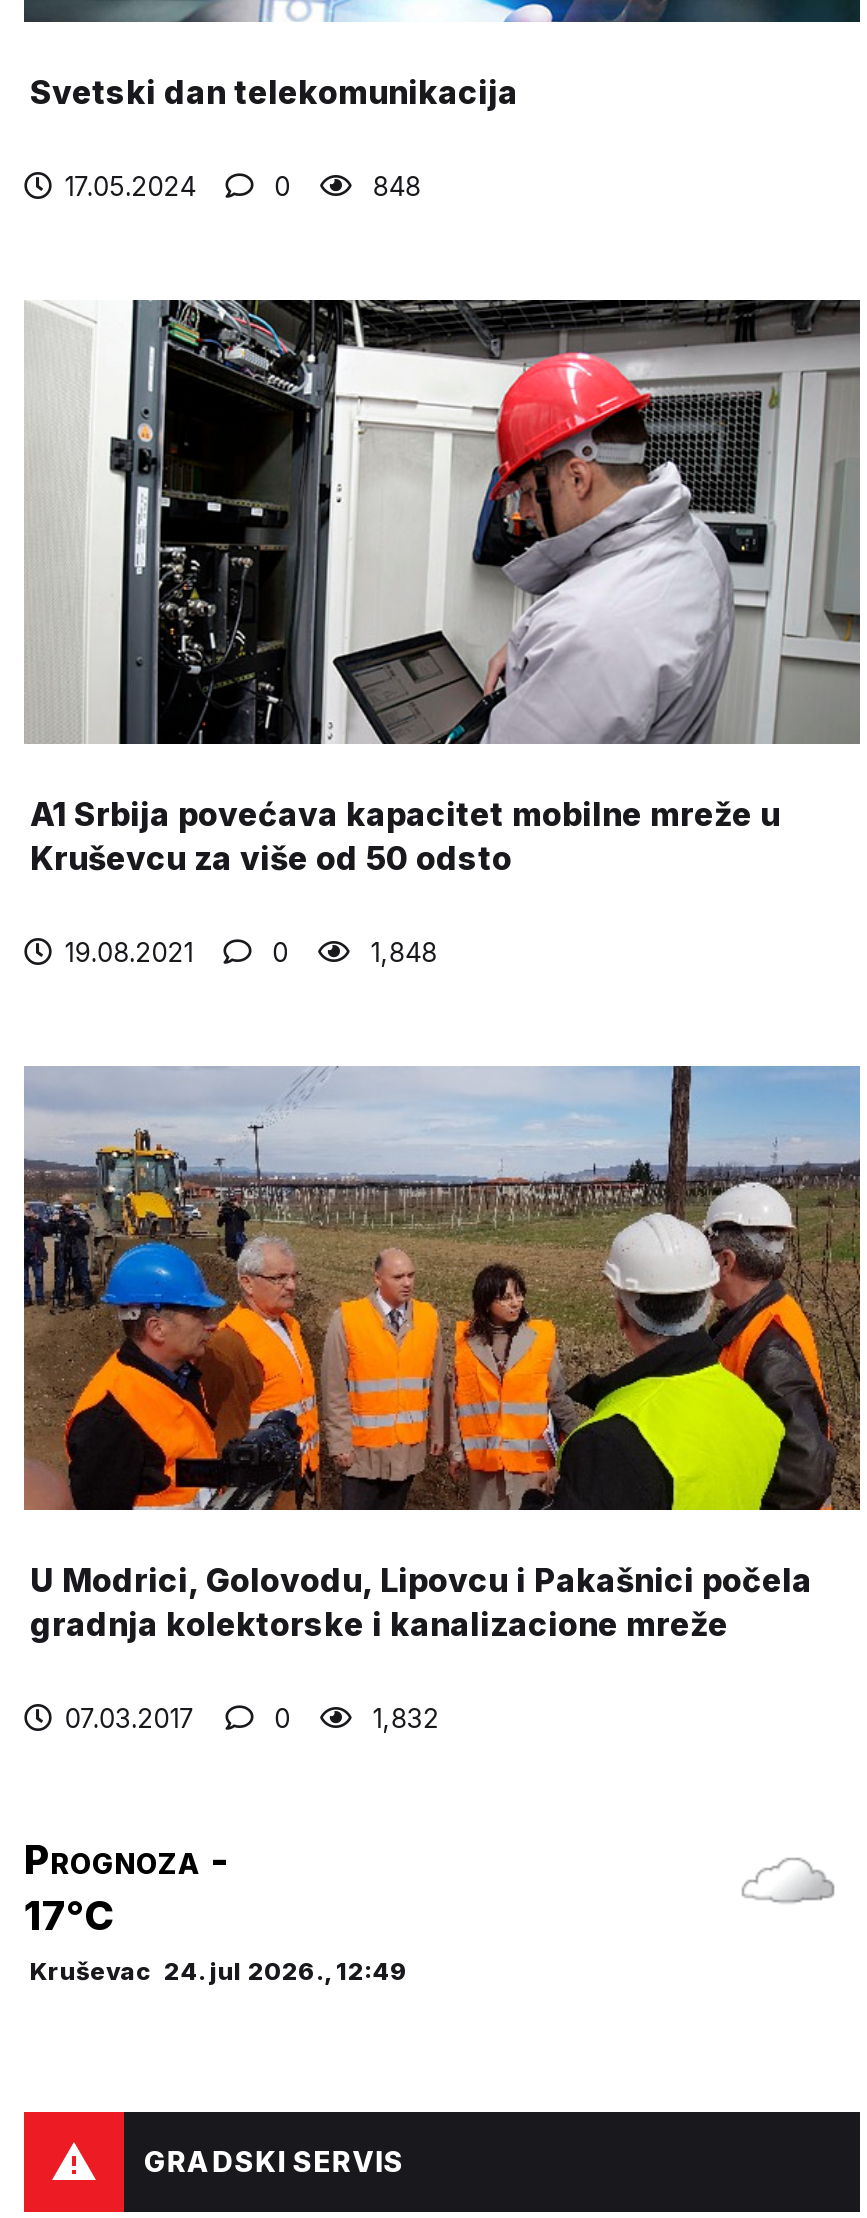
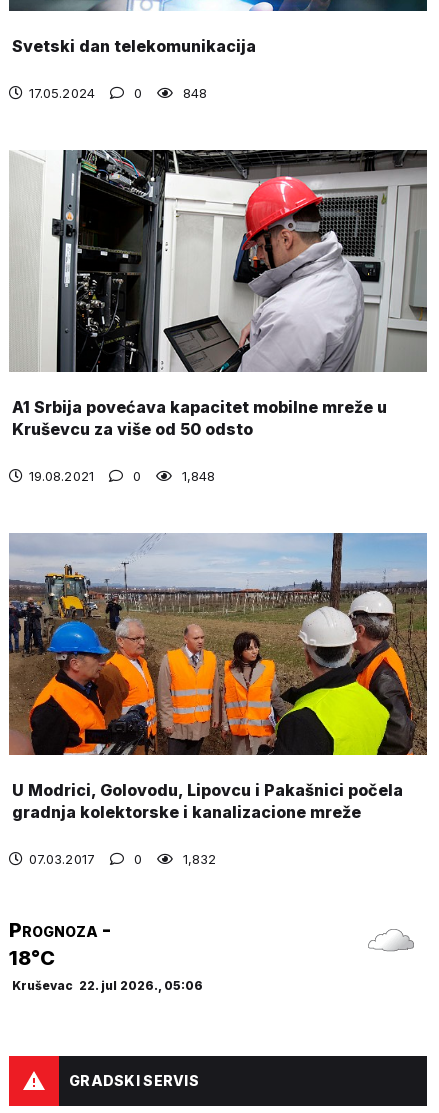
[24,1893,114,1941] 17°C -> [9,946,55,970] 18°C
[30,1957,408,1987] Kruševac 24. jul 2026., 12:49 -> [12,978,203,993] Kruševac 22. jul 2026., 05:06

